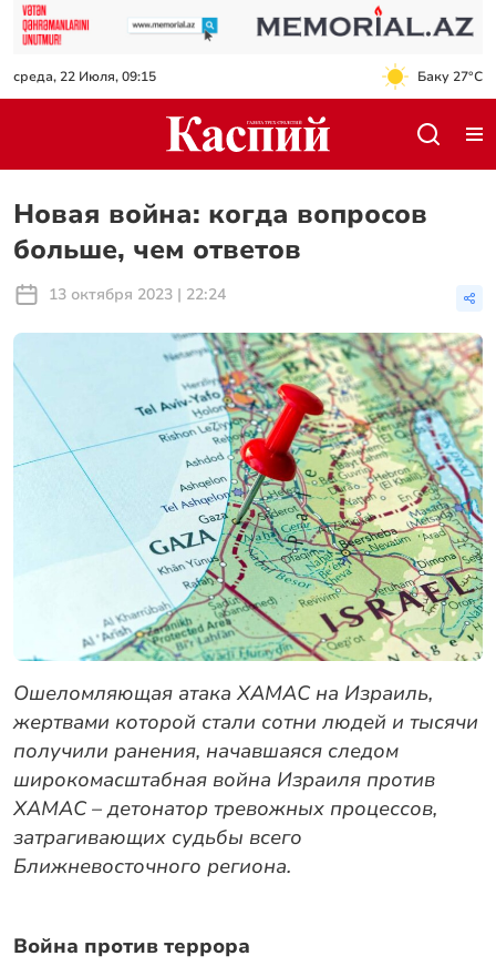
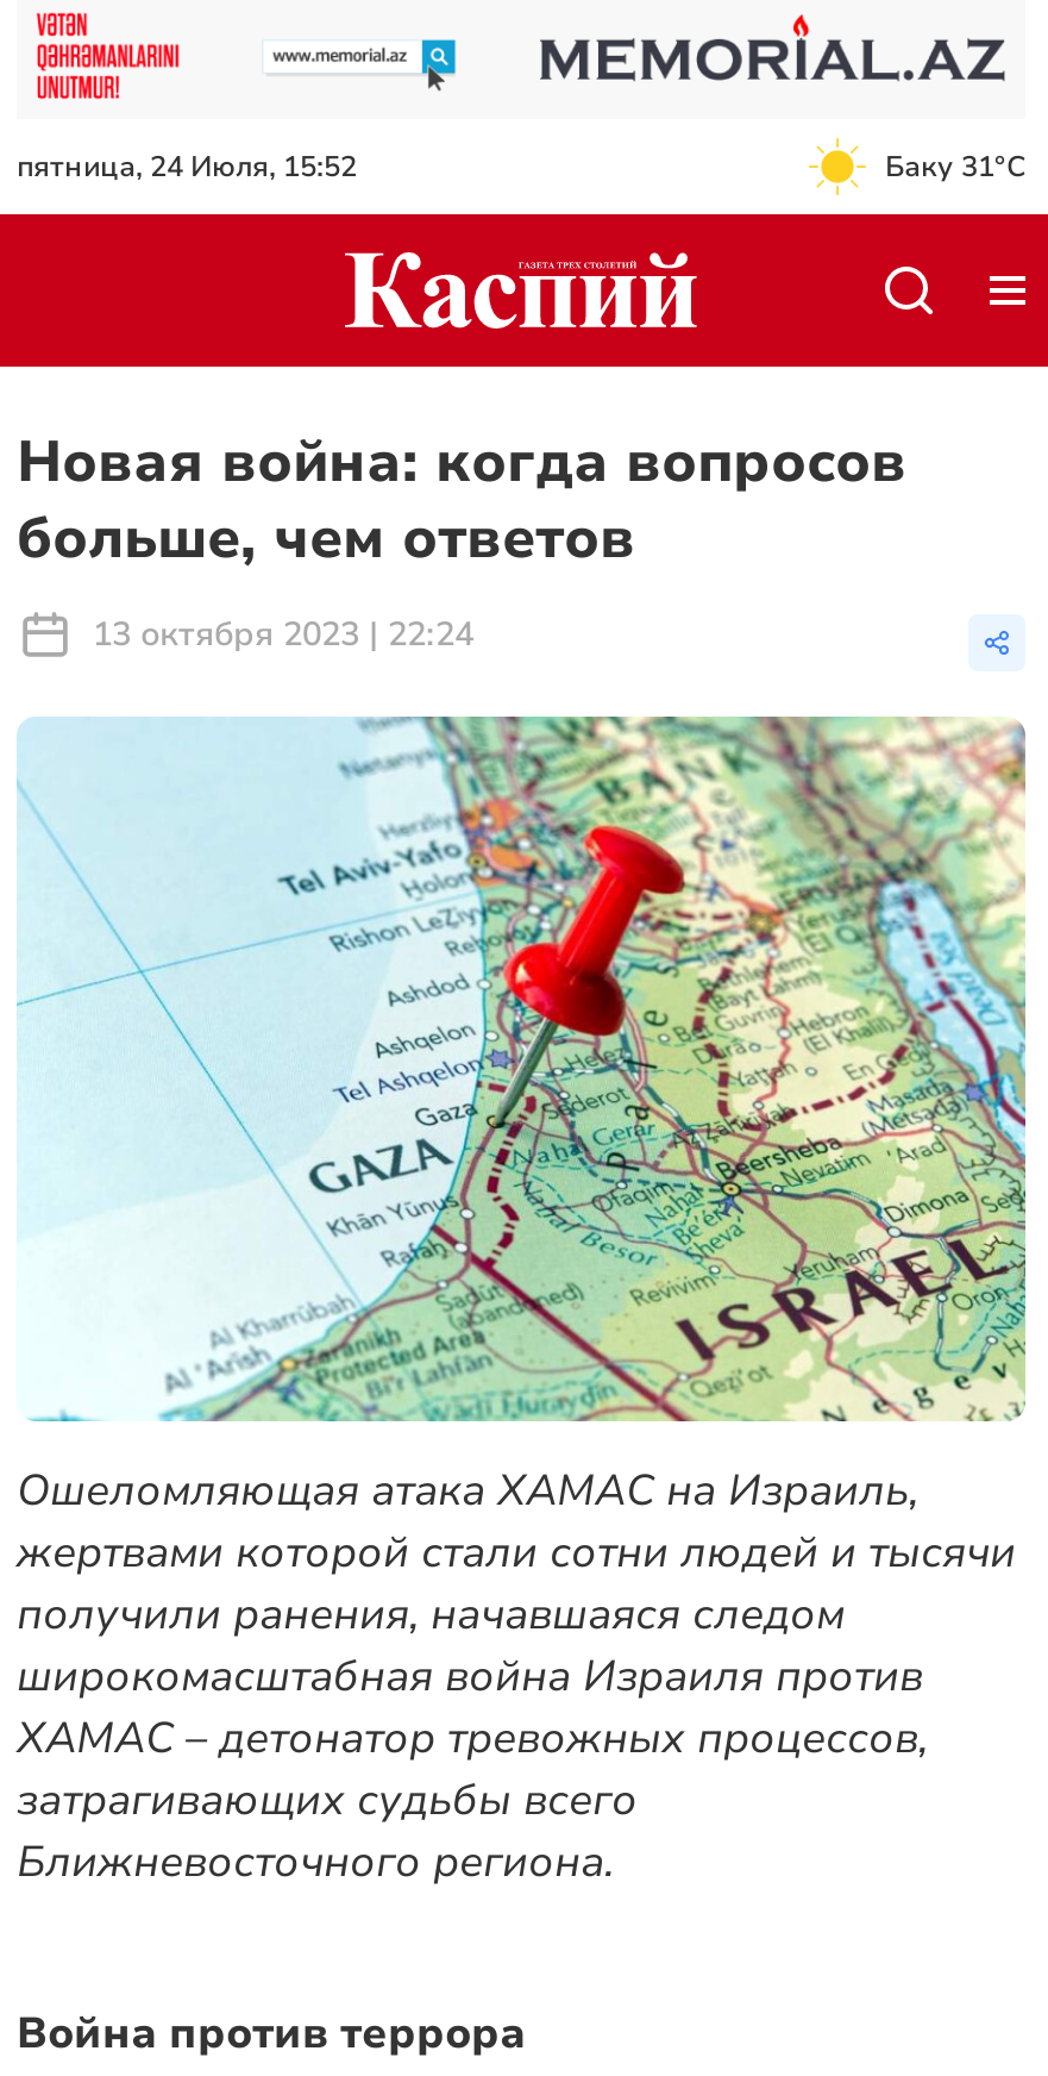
[13,67,156,85] среда, 22 Июля, 09:15 -> [17,147,357,185] пятница, 24 Июля, 15:52
[417,67,483,85] Баку 27°C -> [885,147,1025,185] Баку 31°C

